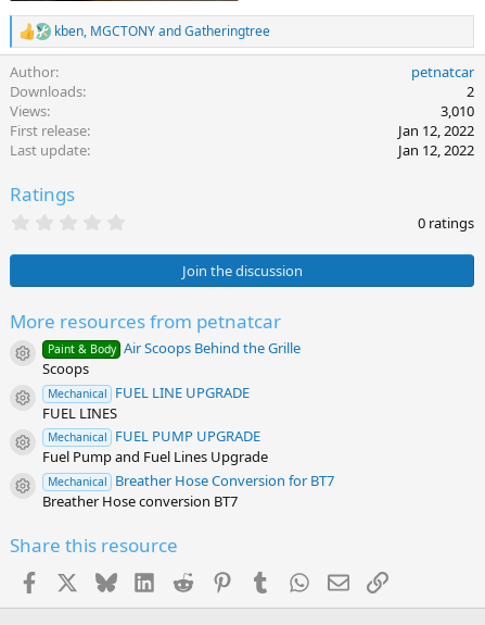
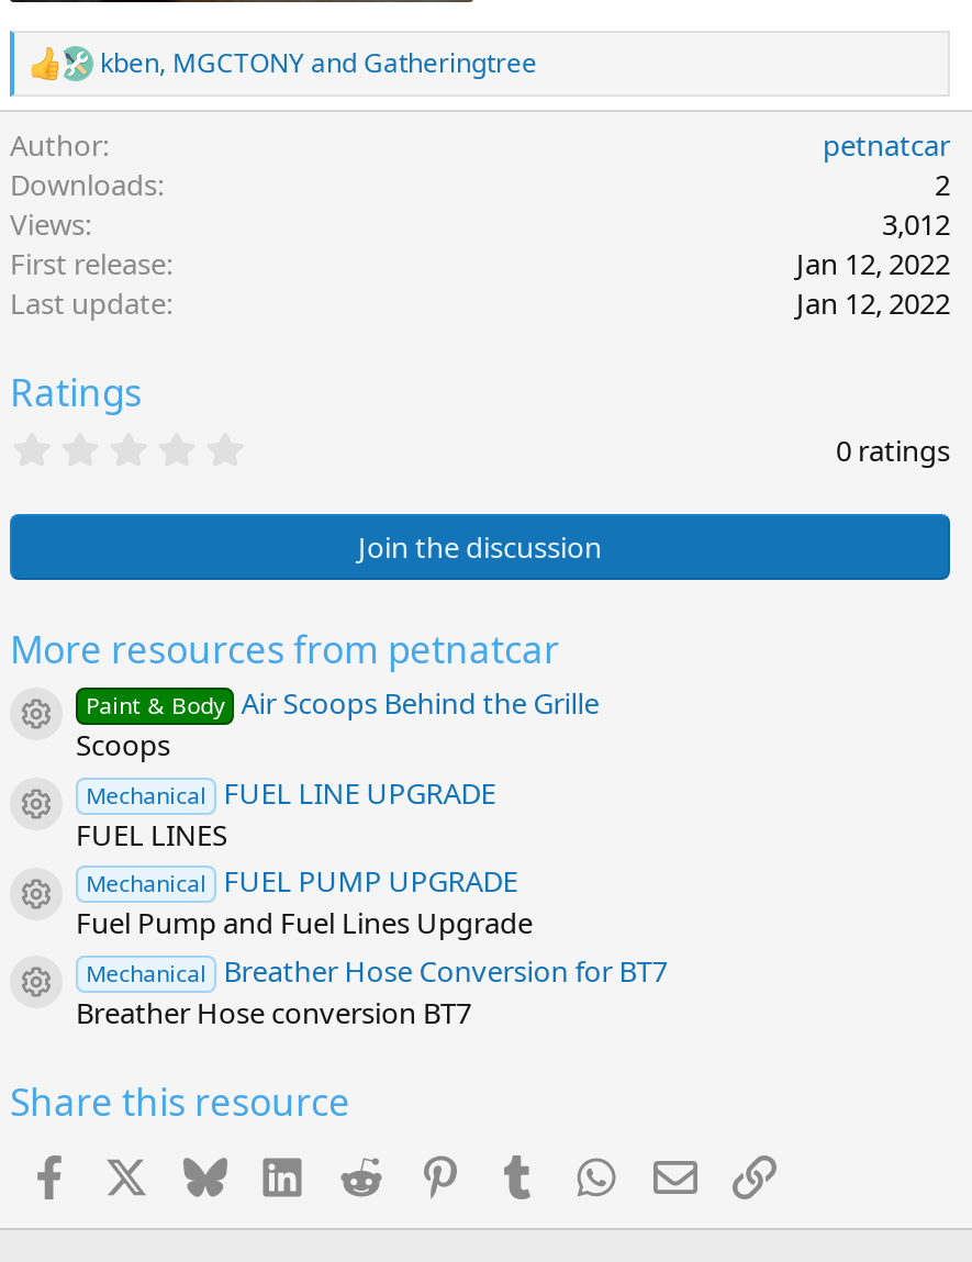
[441,101,474,121] 3,010 -> [882,205,950,244] 3,012

